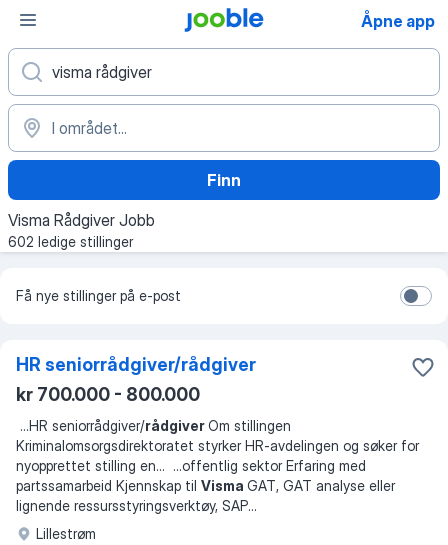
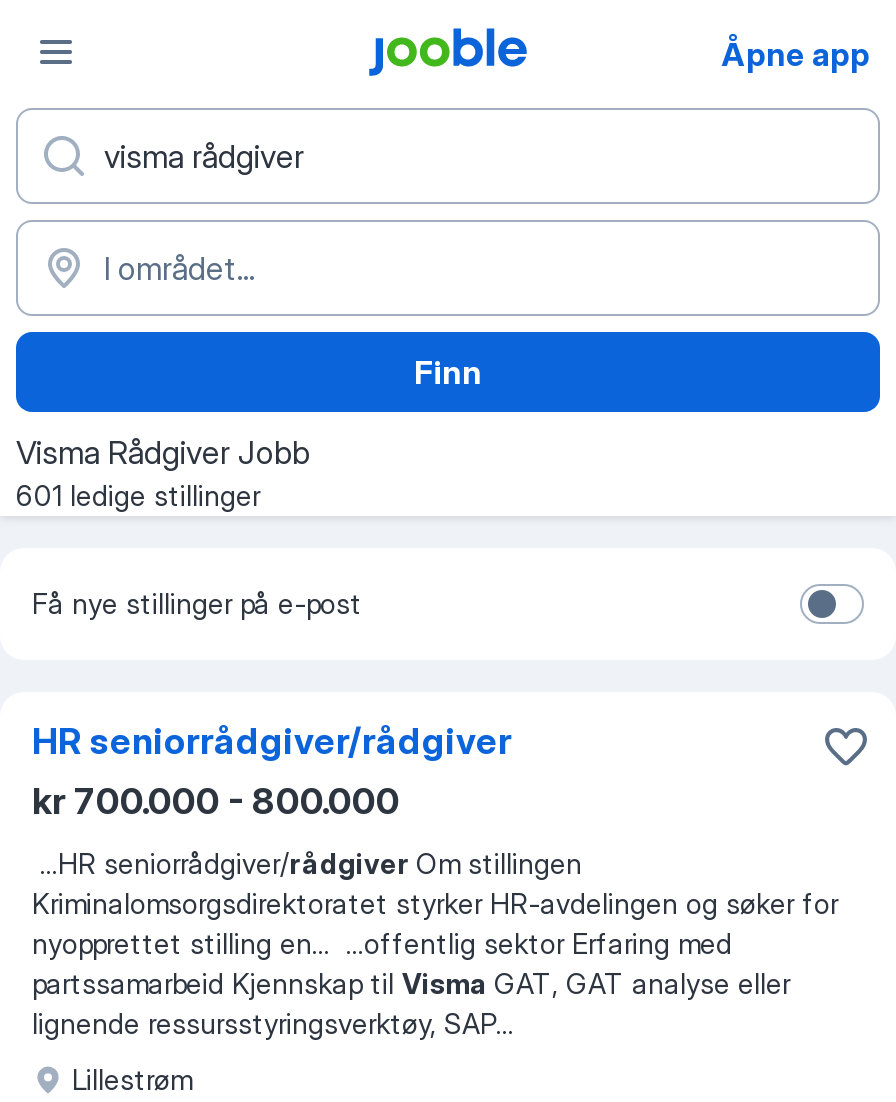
[8,233,133,250] 602 ledige stillinger -> [16,478,260,512] 601 ledige stillinger

